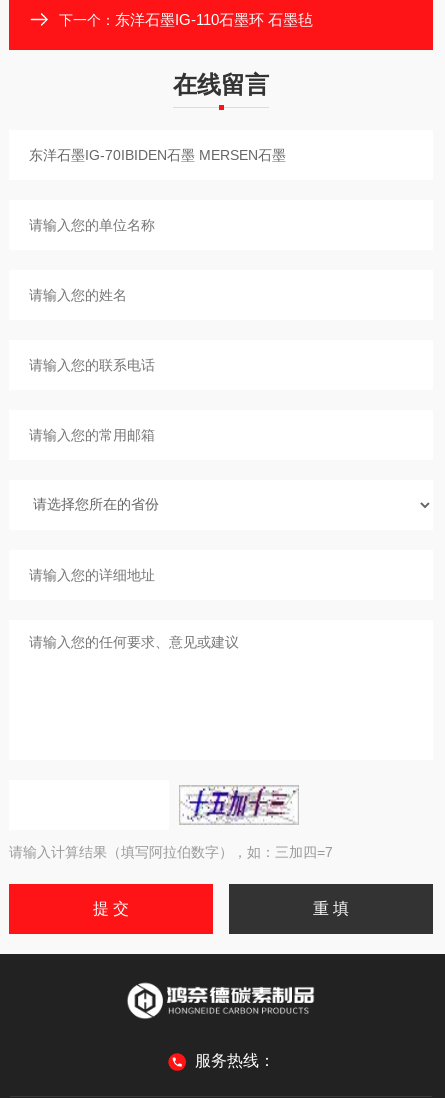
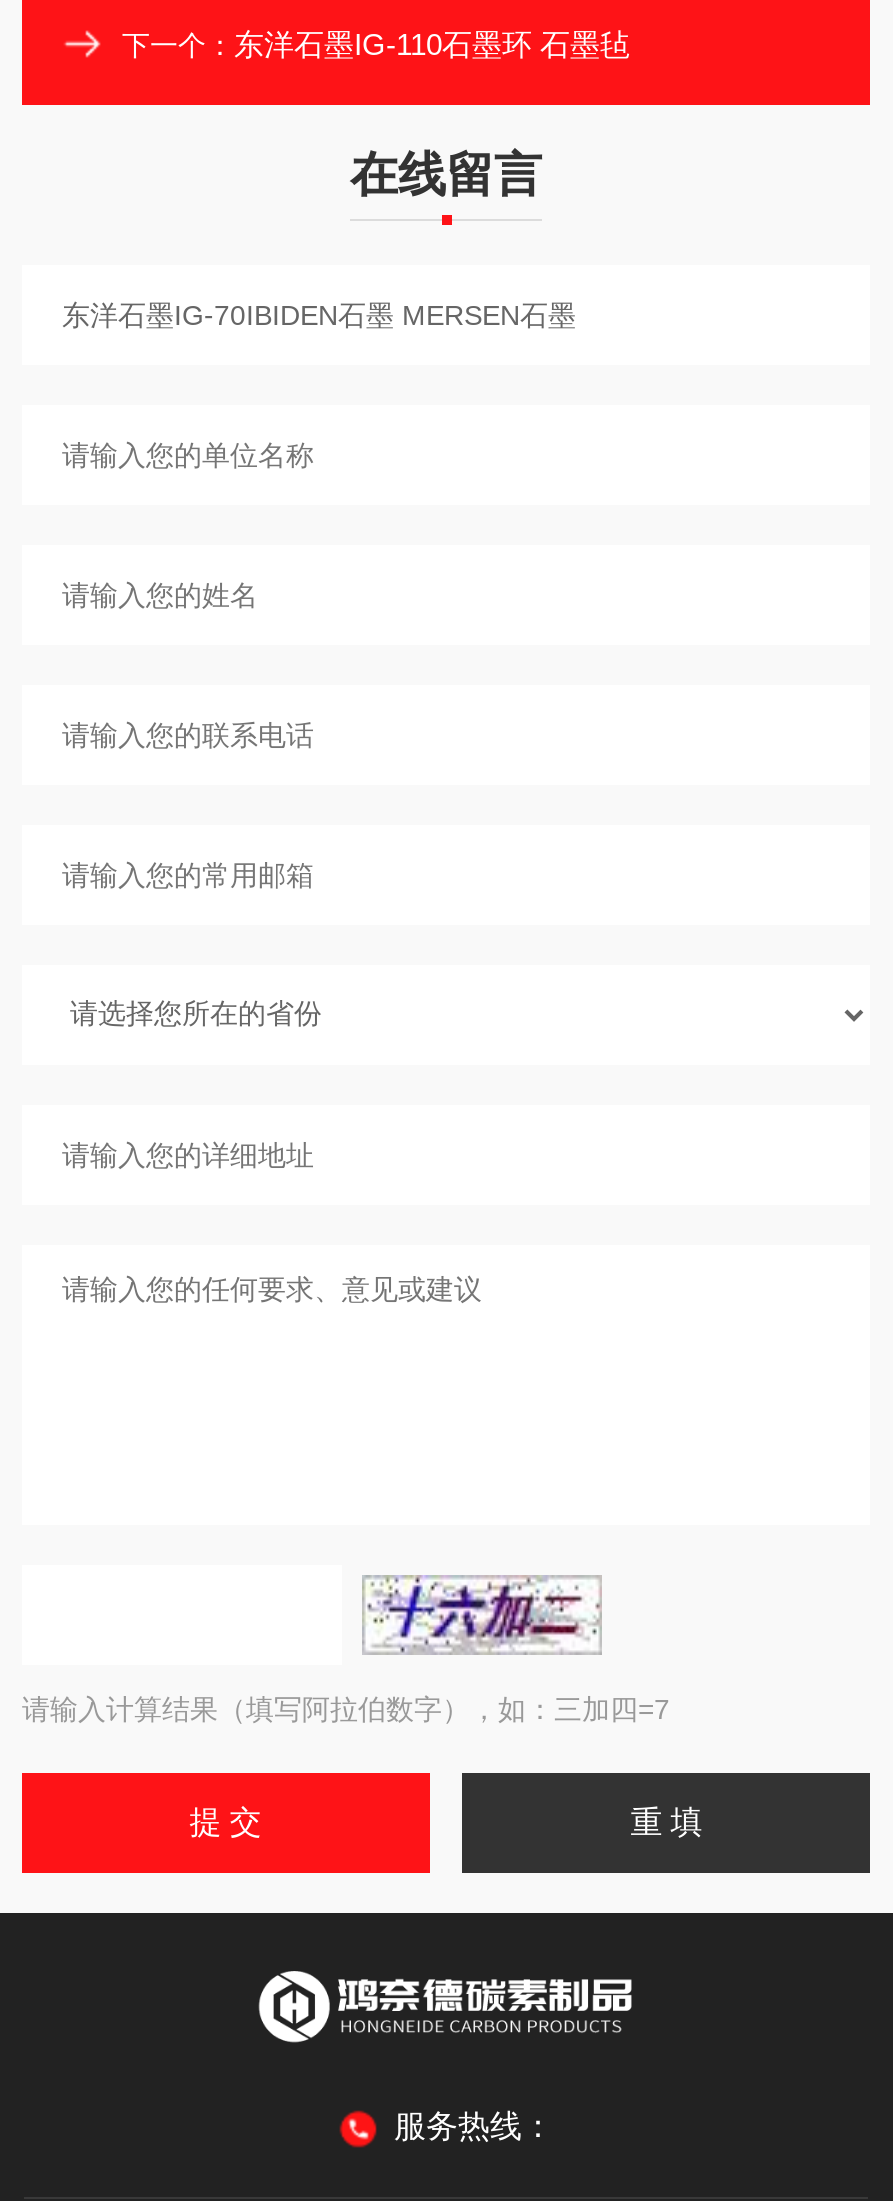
[182,786,297,823] [image] -> [368,1577,600,1653] [image]

